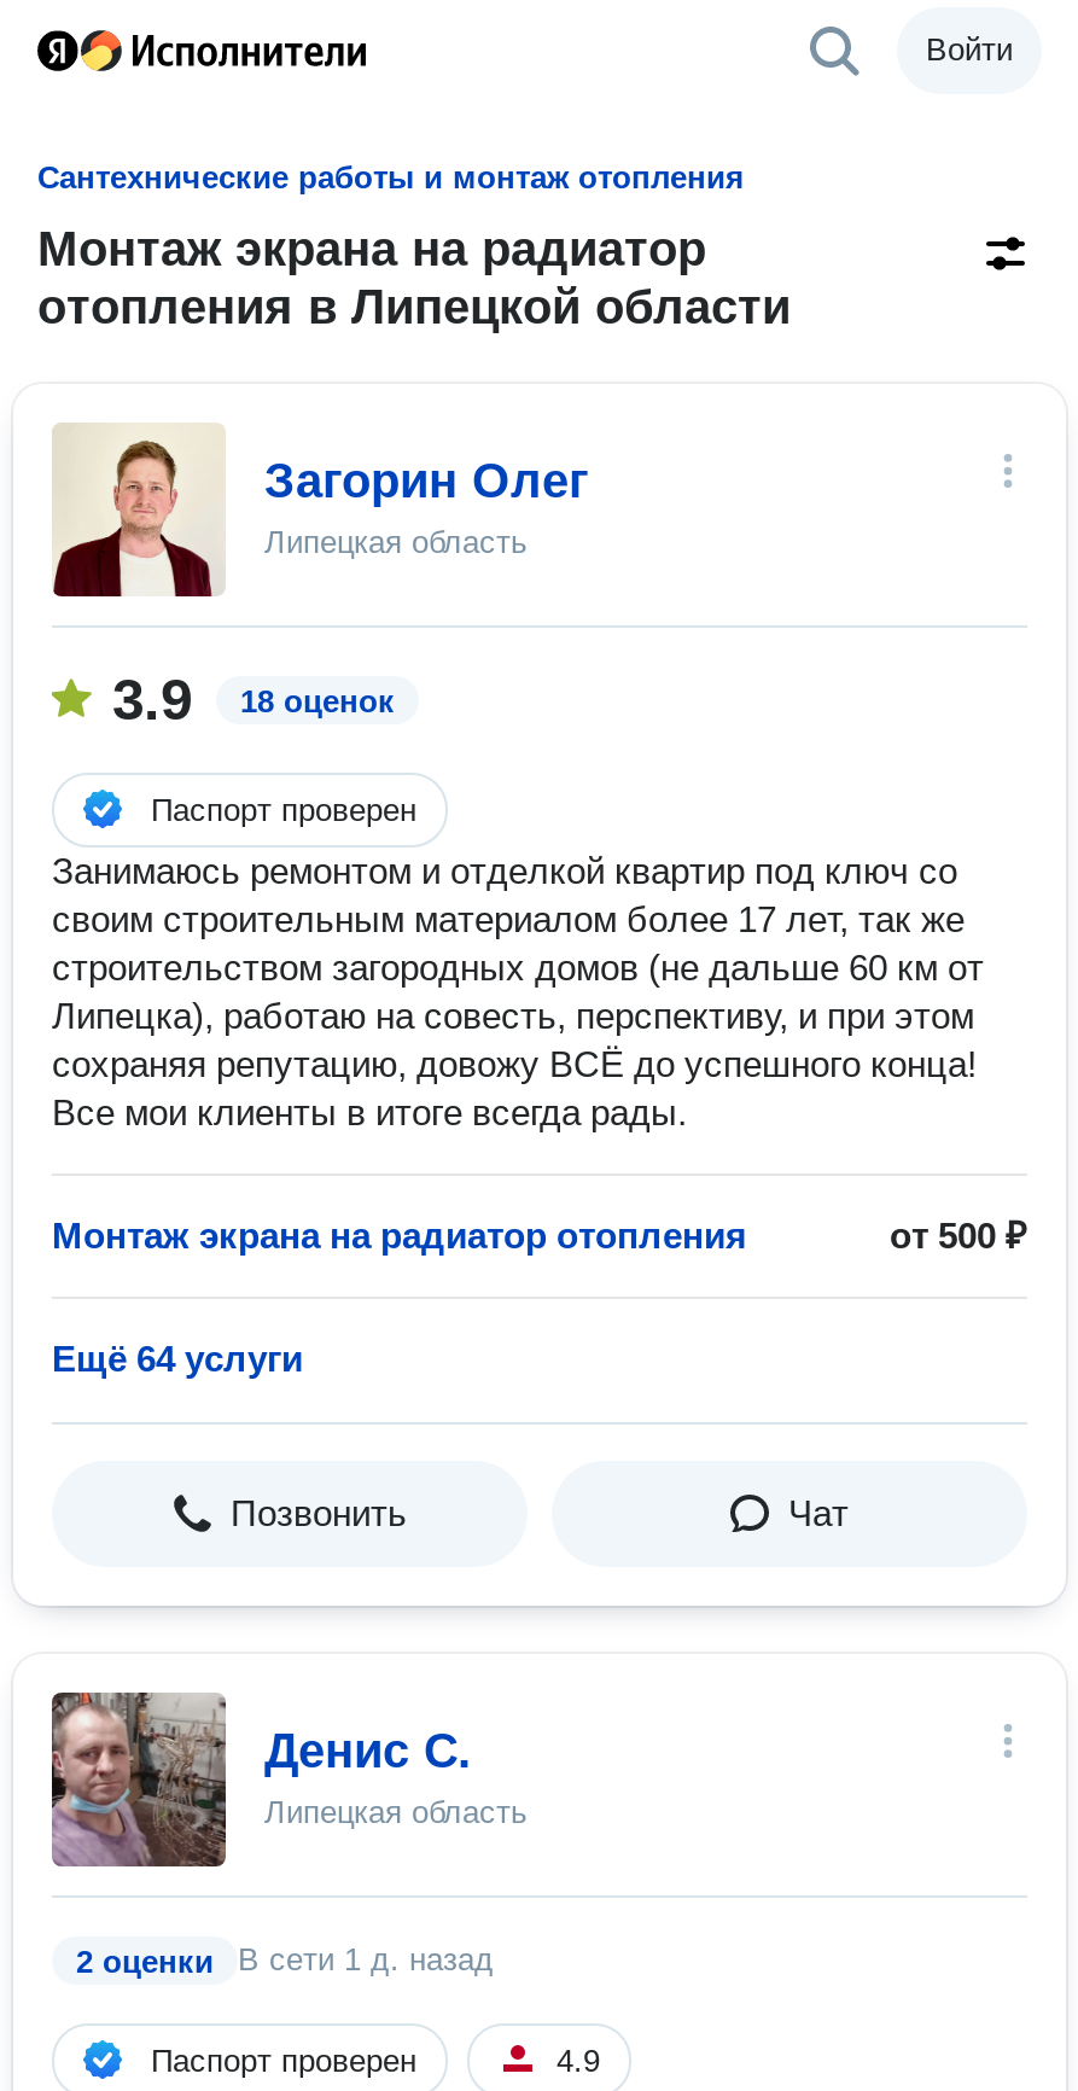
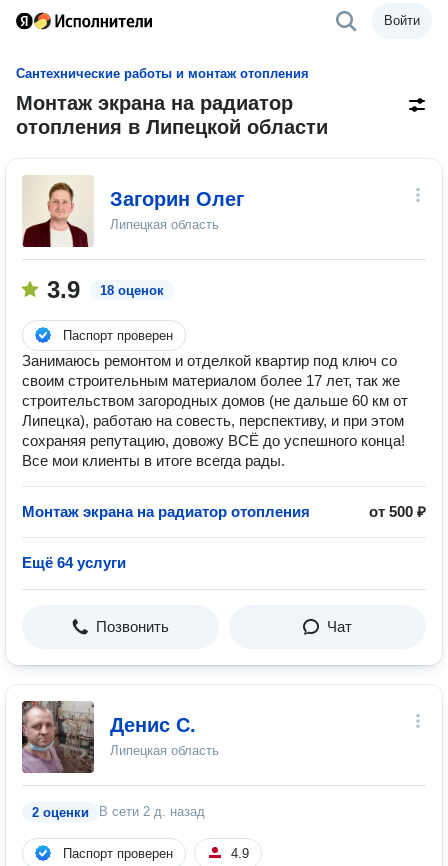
[76,1941,494,1980] 2 оценки В сети 1 д. назад -> [32,804,205,820] 2 оценки В сети 2 д. назад

